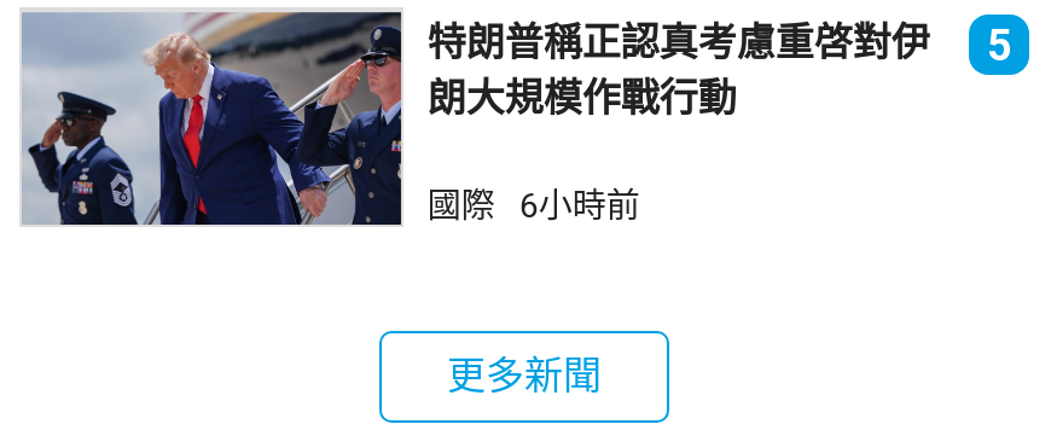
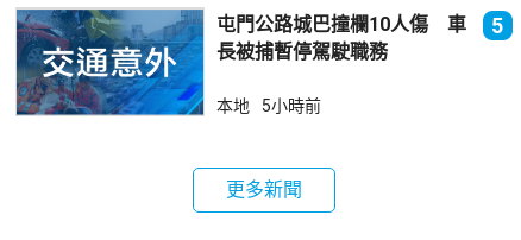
[22,11,930,226] [image] | 特朗普稱正認真考慮重啓對伊 | 朗大規模作戰行動 -> [15,8,466,116] [image] | 屯門公路城巴撞欄10人傷 車 | 長被捕暫停駕駛職務
[427,186,640,225] 國際 | 6小時前 -> [216,96,321,115] 本地 | 5小時前

